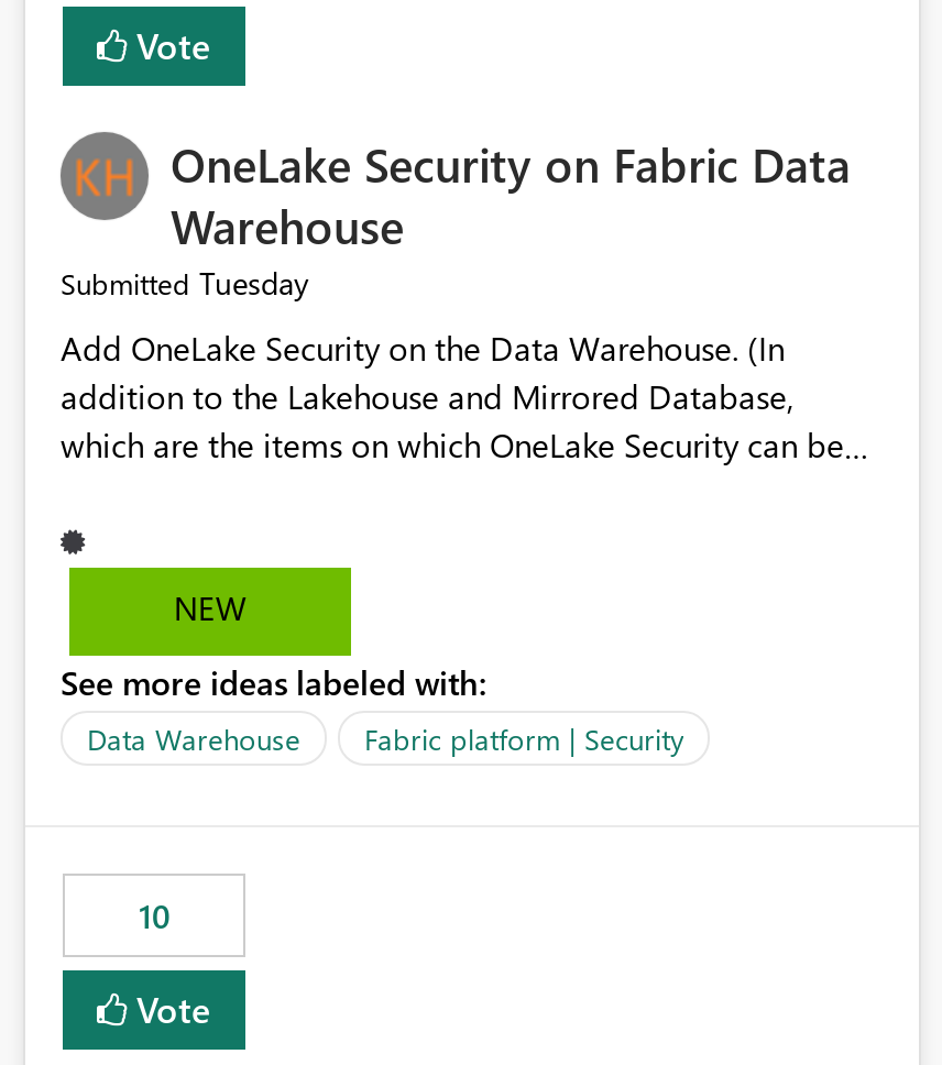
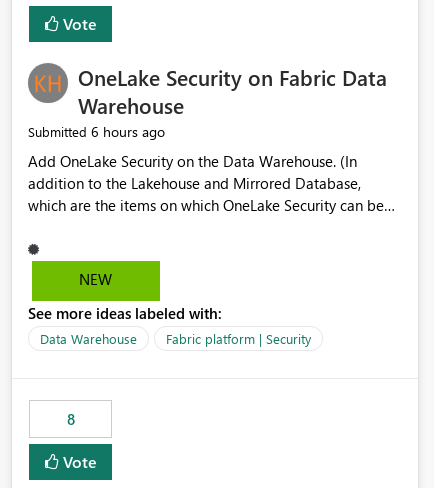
[61,263,309,305] Submitted Tuesday -> [28,122,165,141] Submitted 6 hours ago
[139,894,169,938] 10 -> [66,409,74,429] 8

